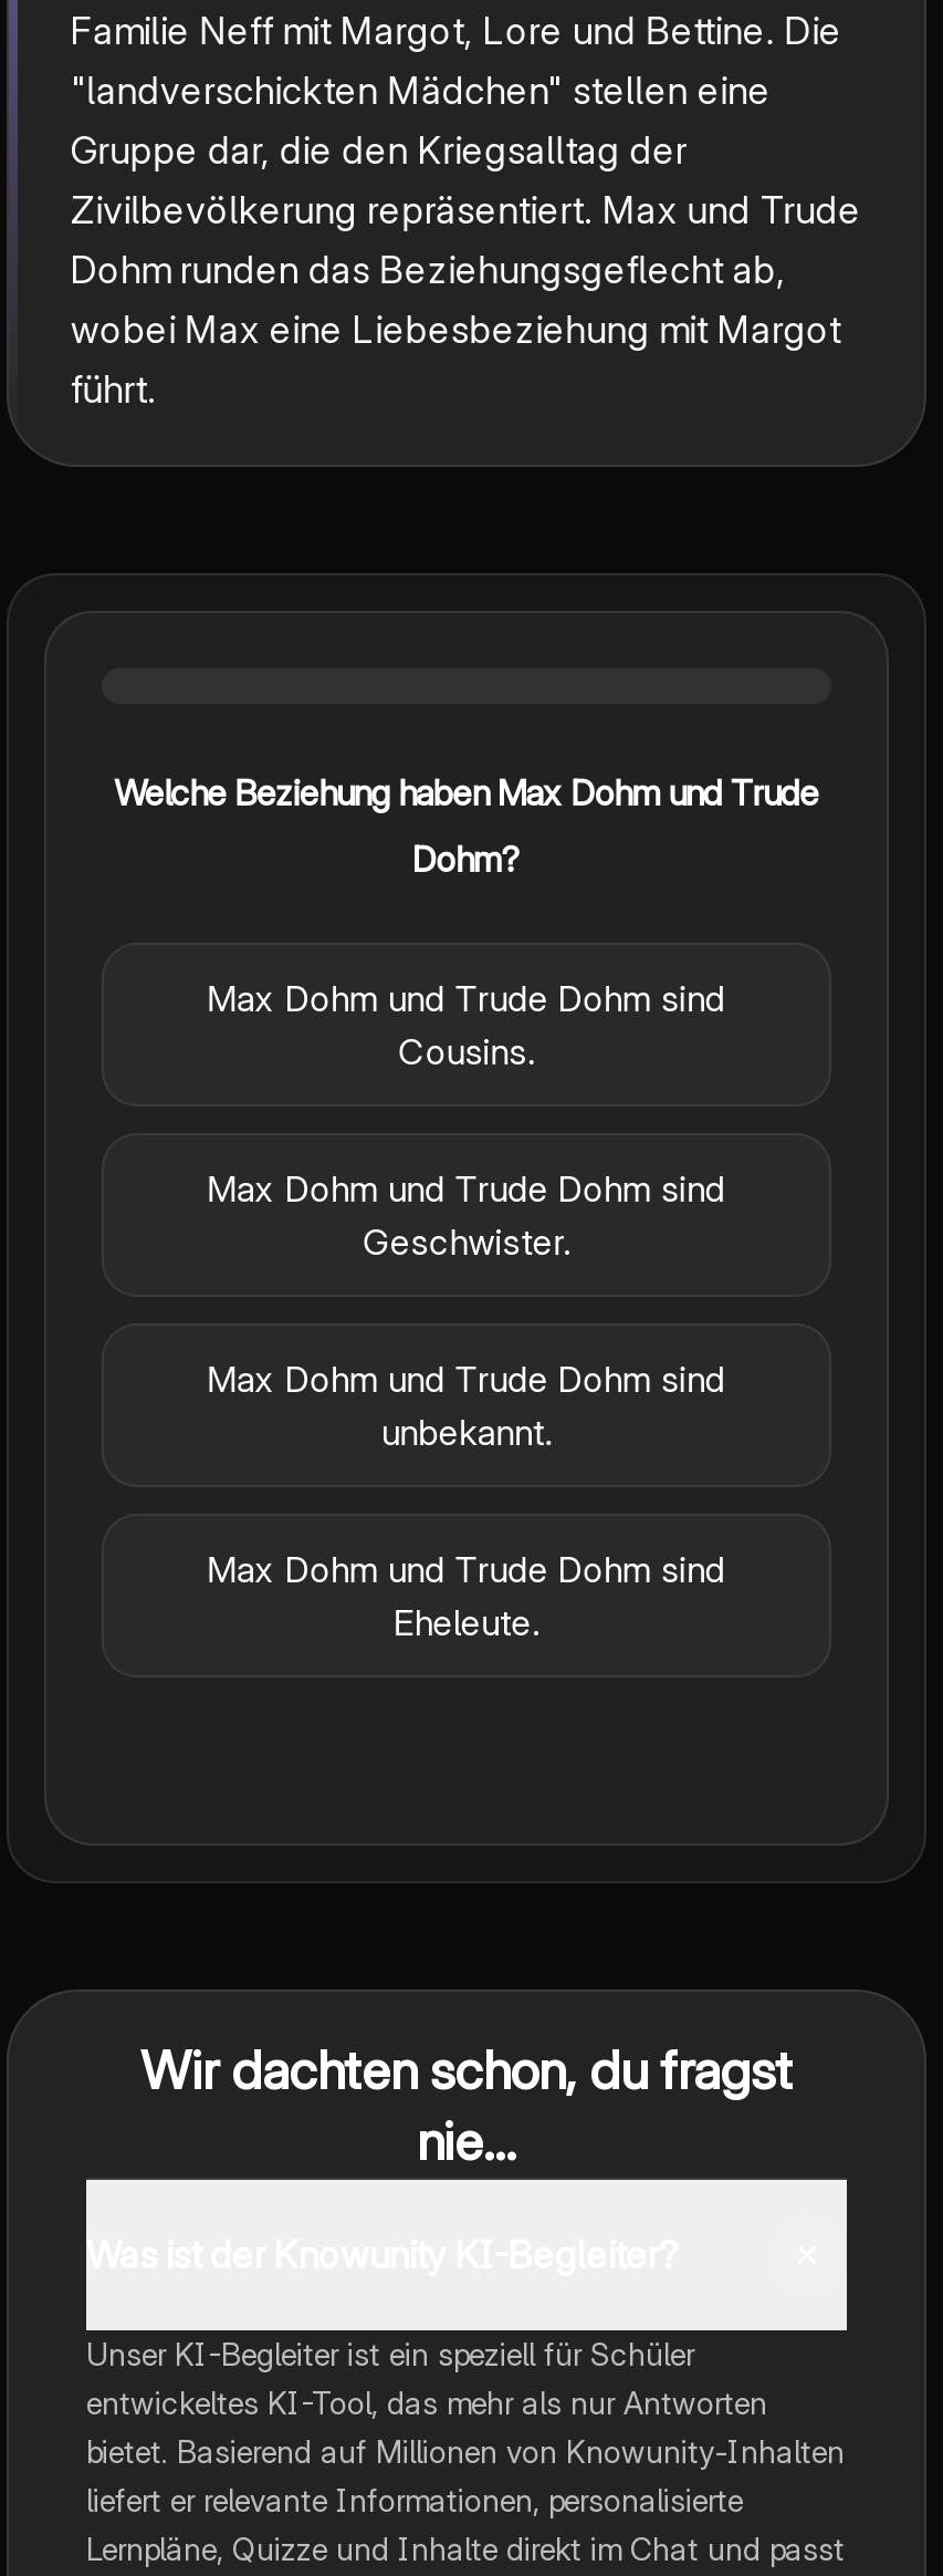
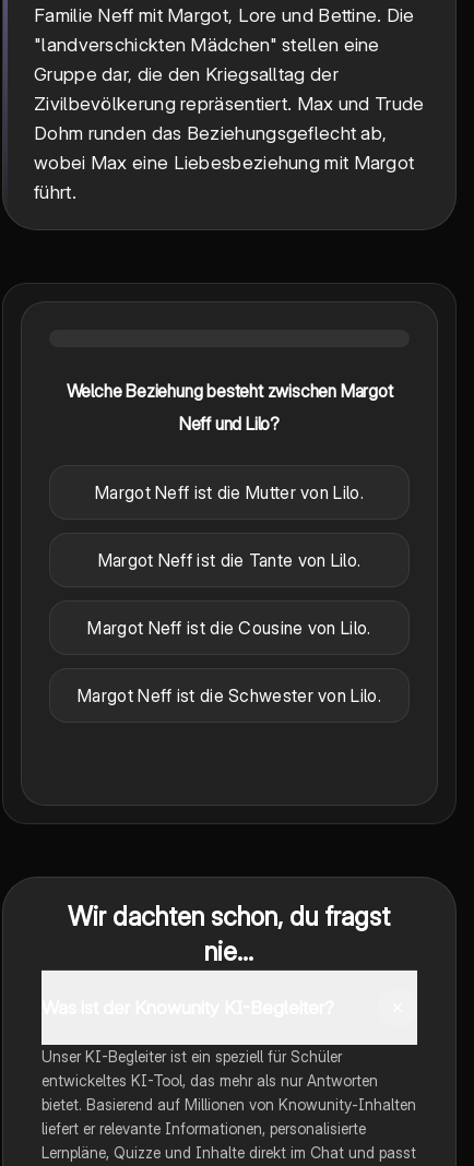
[114,771,819,815] Welche Beziehung haben Max Dohm und Trude -> [66,380,393,402] Welche Beziehung besteht zwischen Margot
[412,837,521,881] Dohm? -> [179,413,280,435] Neff und Lilo?
[207,977,726,1074] Max Dohm und Trude Dohm sind | Cousins. -> [95,482,364,504] Margot Neff ist die Mutter von Lilo.
[207,1167,726,1264] Max Dohm und Trude Dohm sind | Geschwister. -> [98,549,361,571] Margot Neff ist die Tante von Lilo.
[207,1357,726,1455] Max Dohm und Trude Dohm sind | unbekannt. -> [88,617,371,639] Margot Neff ist die Cousine von Lilo.
[207,1548,726,1645] Max Dohm und Trude Dohm sind | Eheleute. -> [78,685,381,707] Margot Neff ist die Schwester von Lilo.

